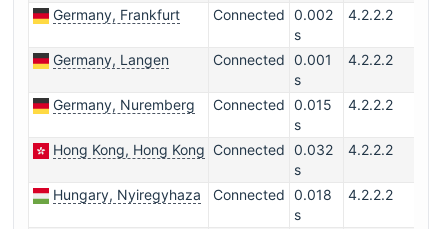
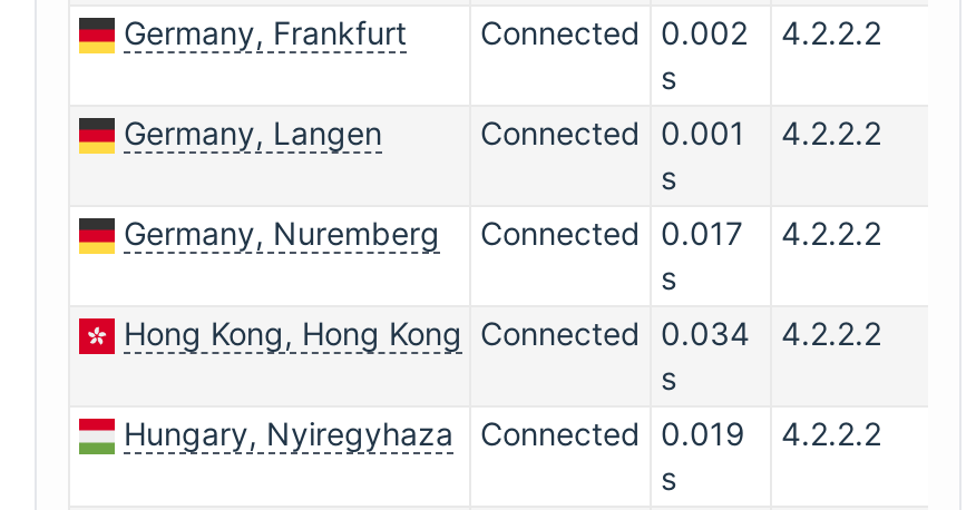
[53,96,393,113] Germany, Nuremberg Connected 0.015 4.2.2.2 -> [124,214,881,252] Germany, Nuremberg Connected 0.017 4.2.2.2
[53,141,333,158] Hong Kong, Hong Kong Connected 0.032 -> [124,314,750,352] Hong Kong, Hong Kong Connected 0.034
[53,186,393,203] Hungary, Nyiregyhaza Connected 0.018 4.2.2.2 -> [124,415,881,453] Hungary, Nyiregyhaza Connected 0.019 4.2.2.2

